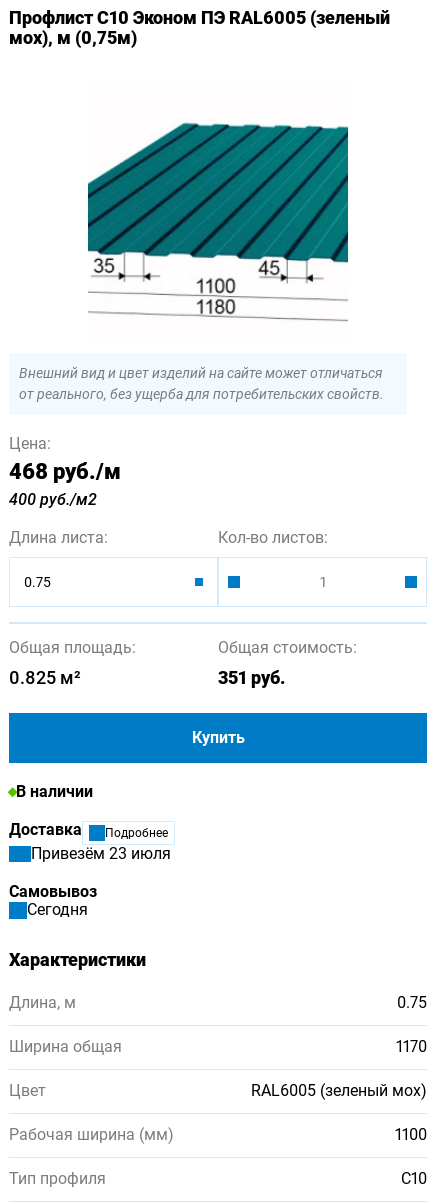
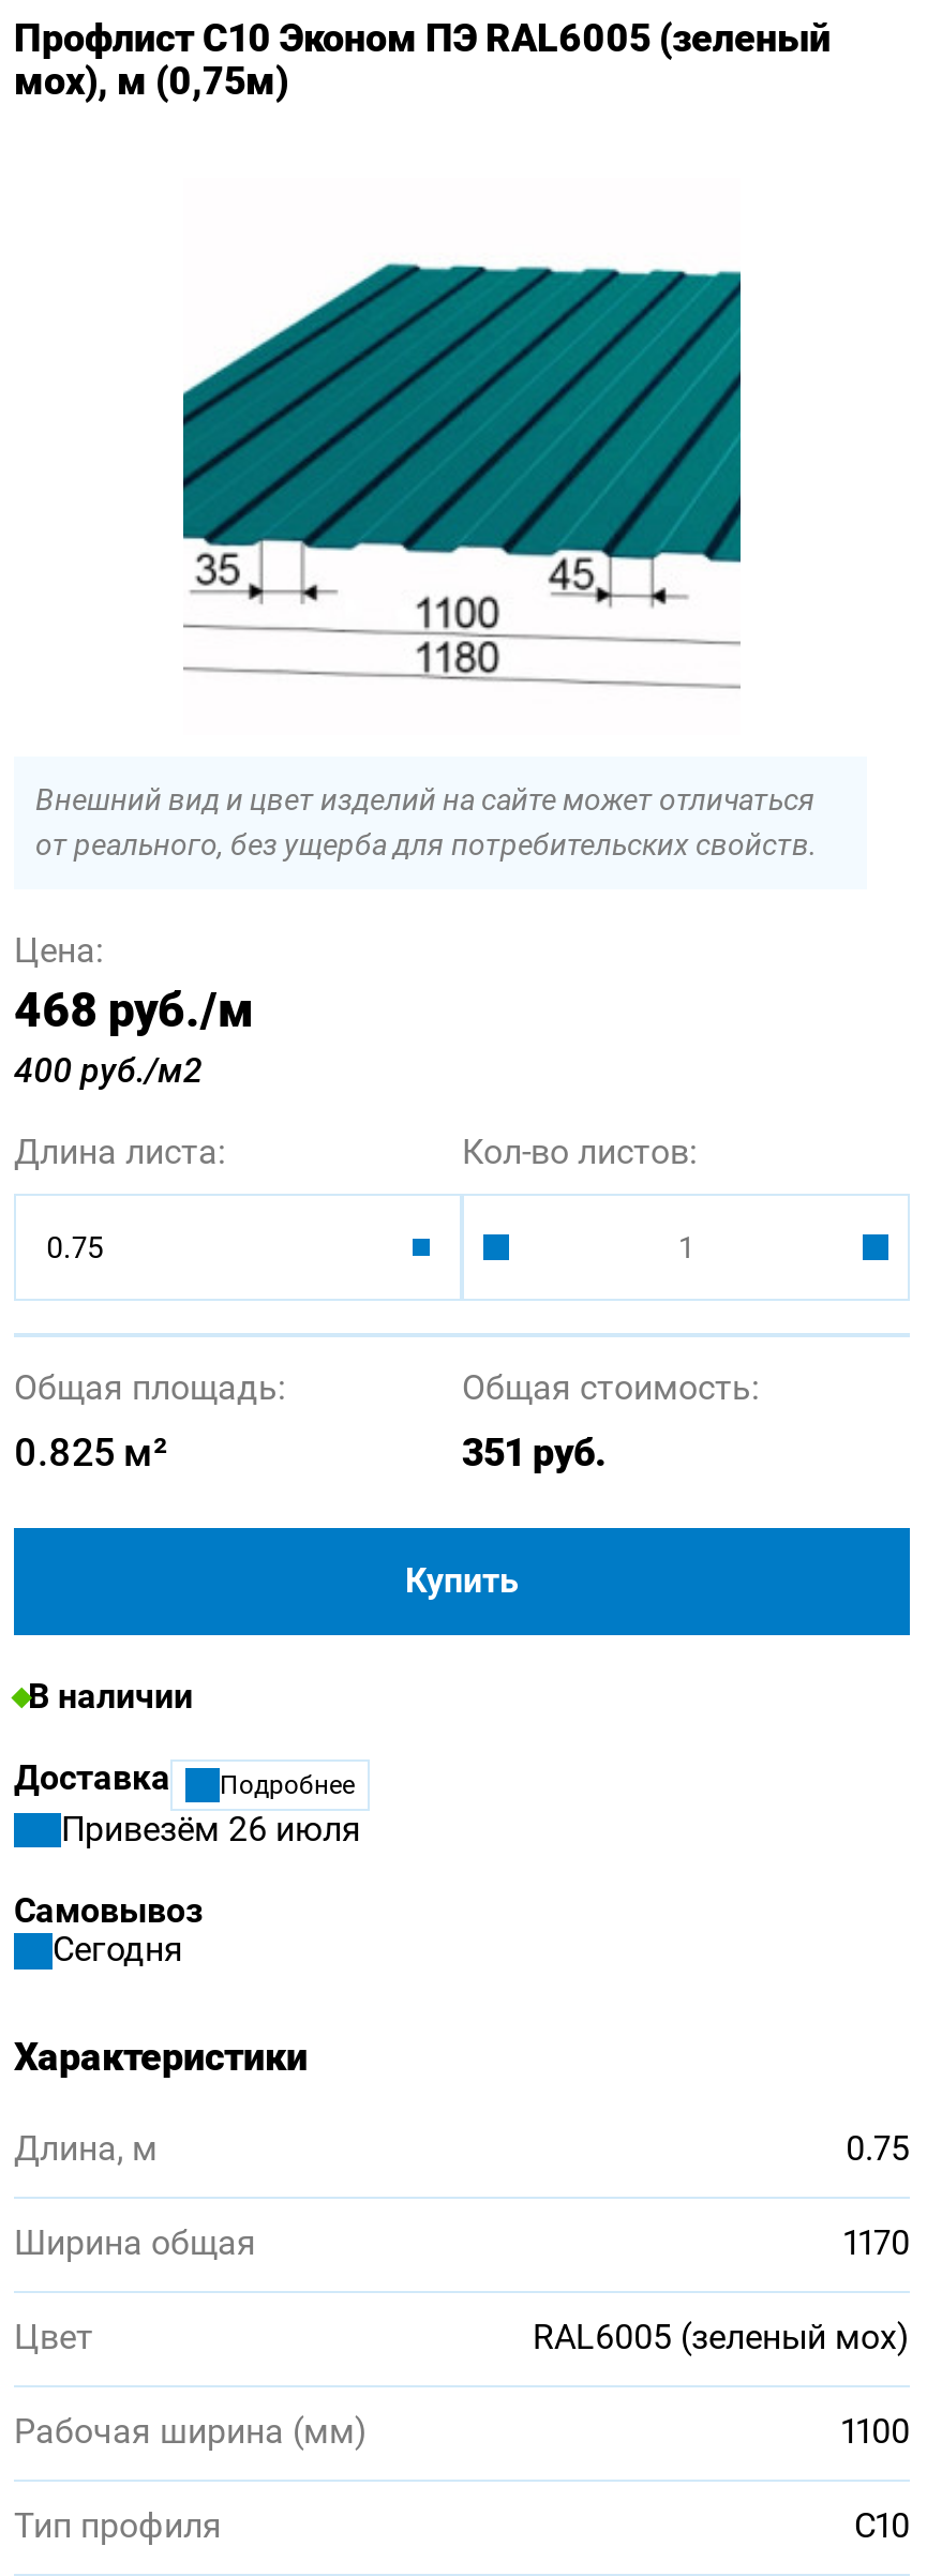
[31,844,171,863] Привезём 23 июля -> [61,1809,361,1850] Привезём 26 июля

